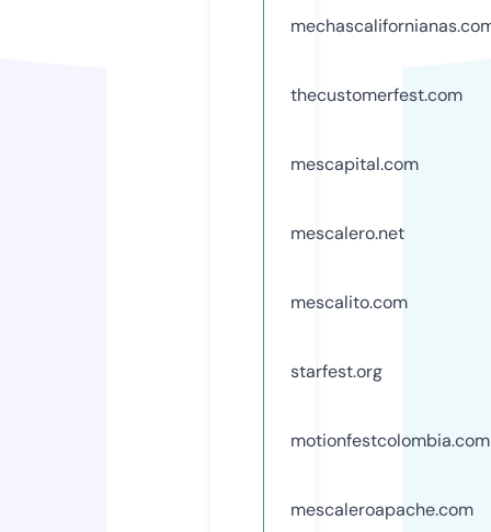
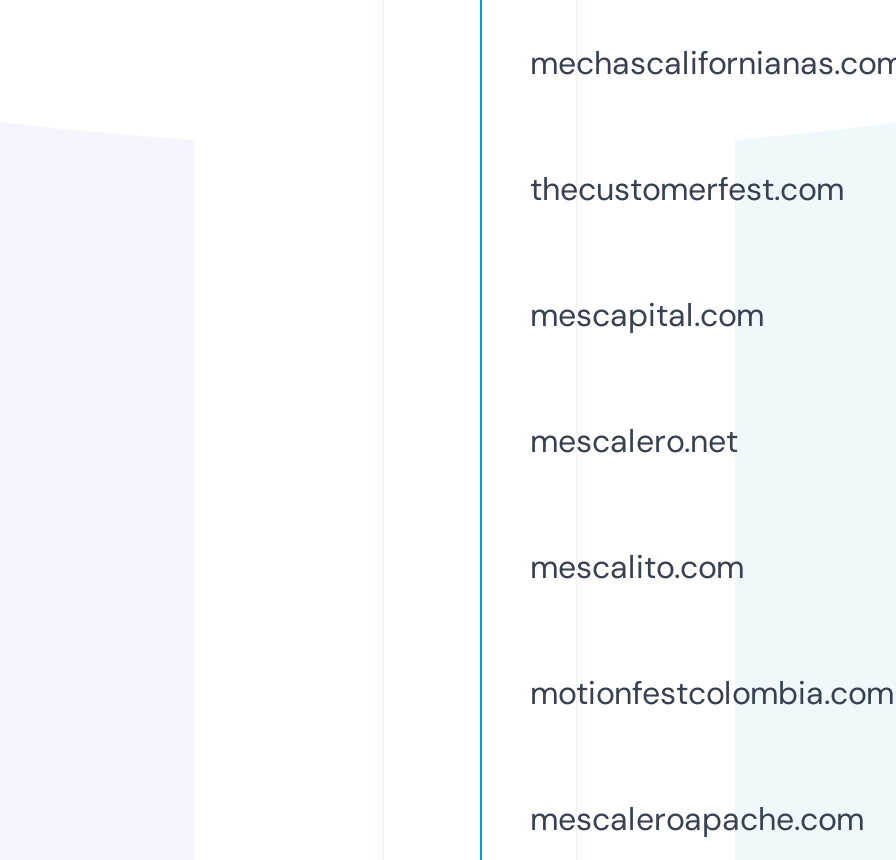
[290,360,382,383] starfest.org -> none

